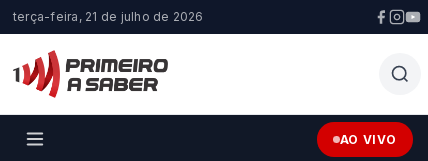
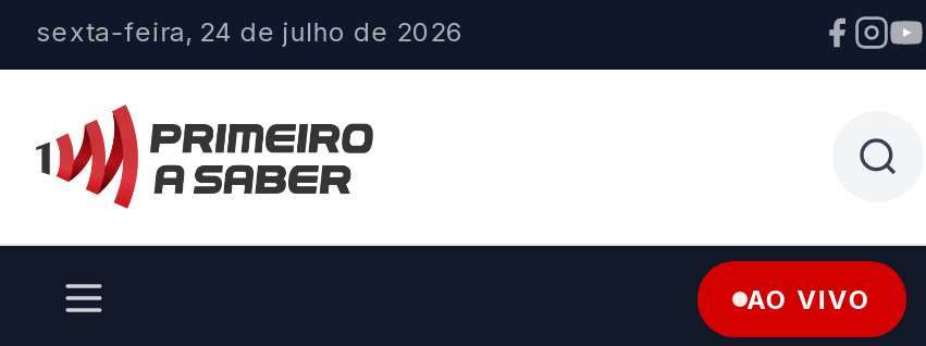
[13,9,204,24] terça-feira, 21 de julho de 2026 -> [36,15,464,48] sexta-feira, 24 de julho de 2026

